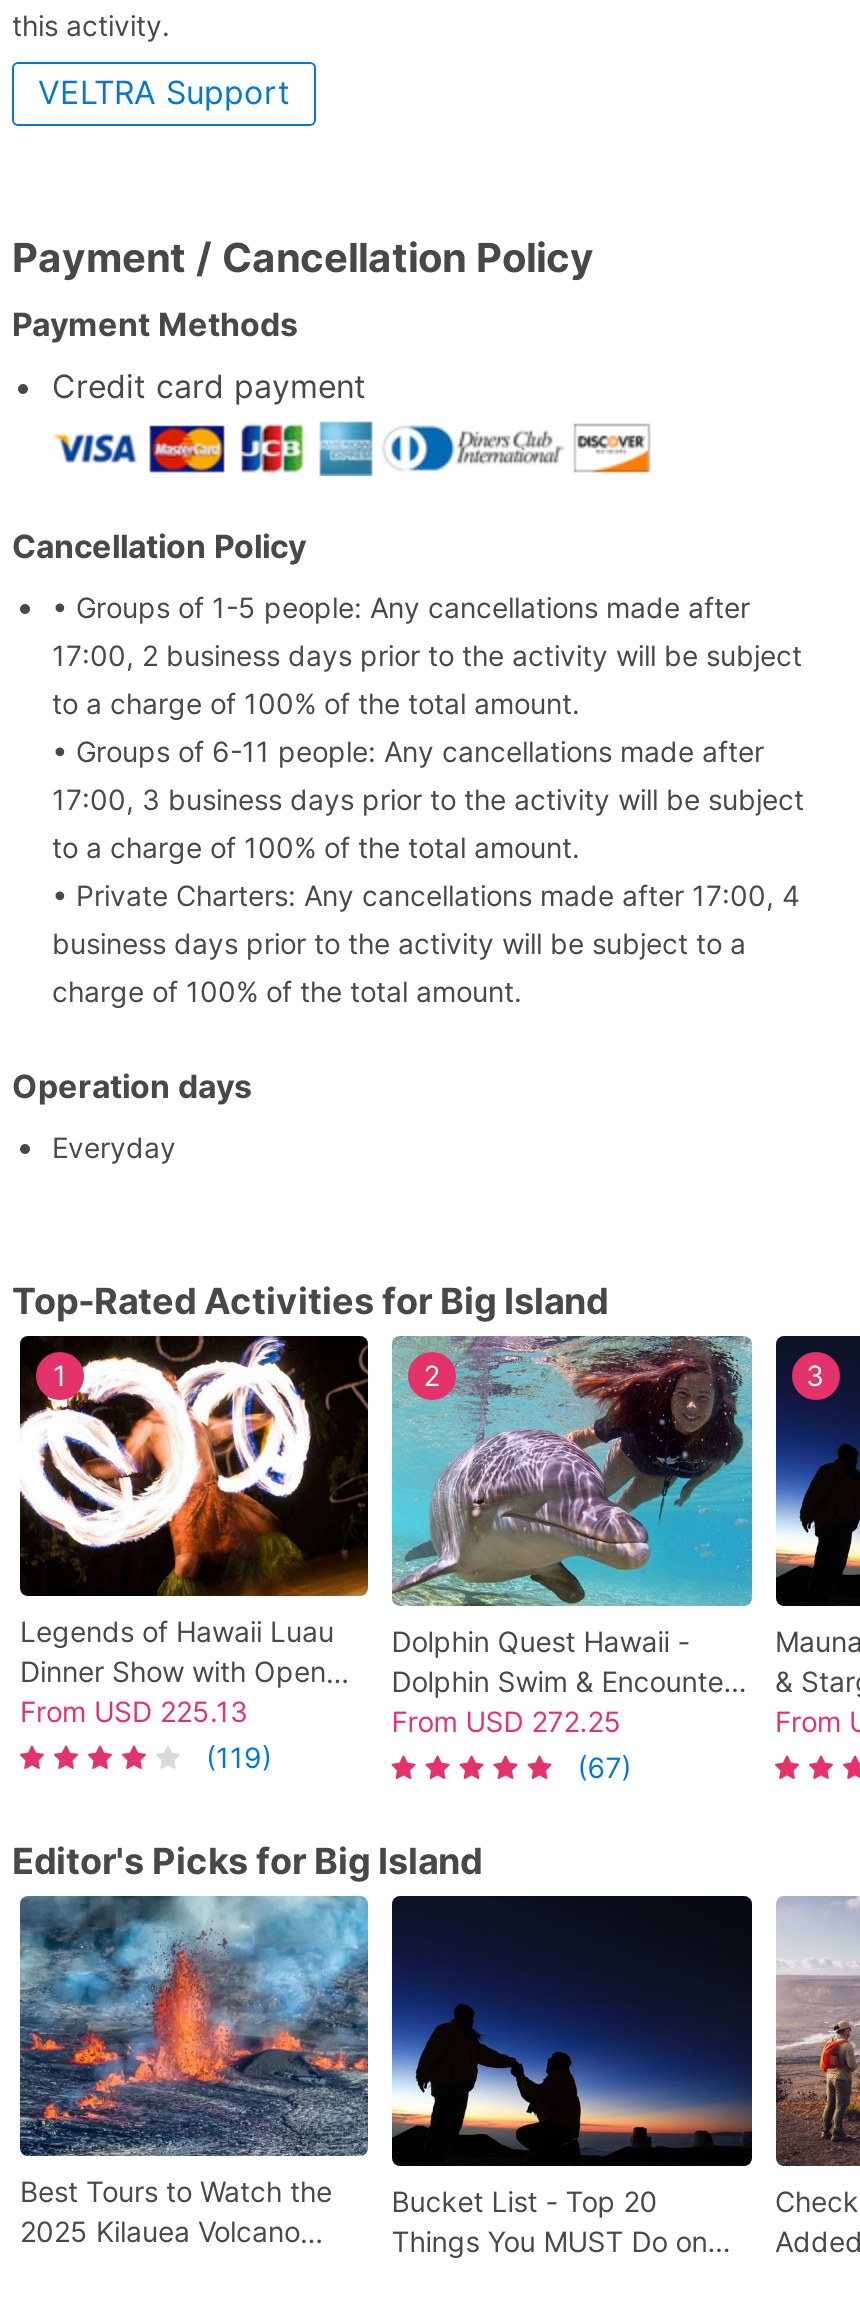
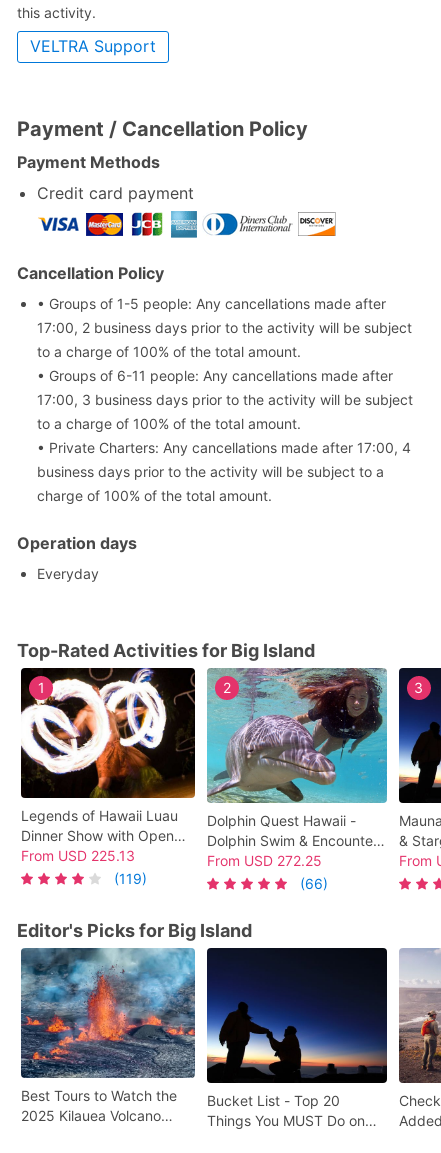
[578,1750,632,1784] (67) -> [300,875,328,892] (66)

